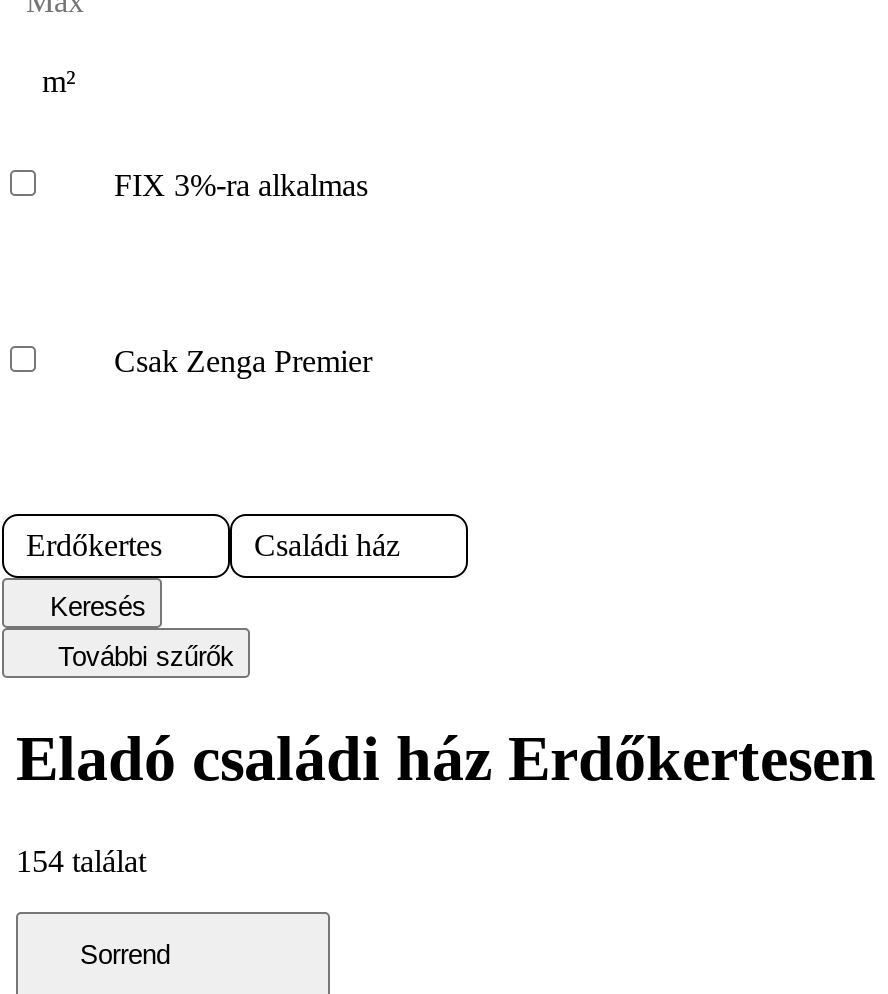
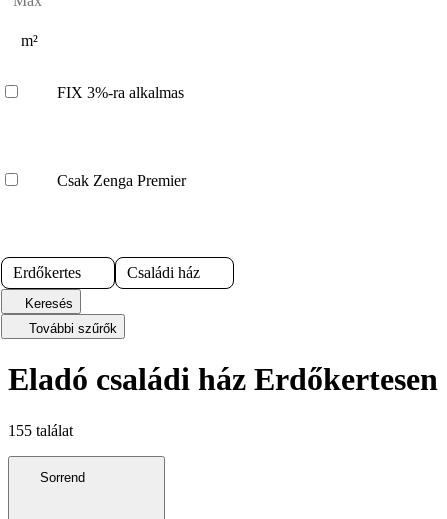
[16,845,146,879] 154 találat -> [8,422,73,439] 155 találat

